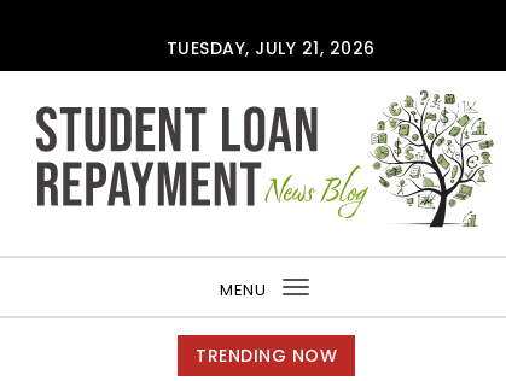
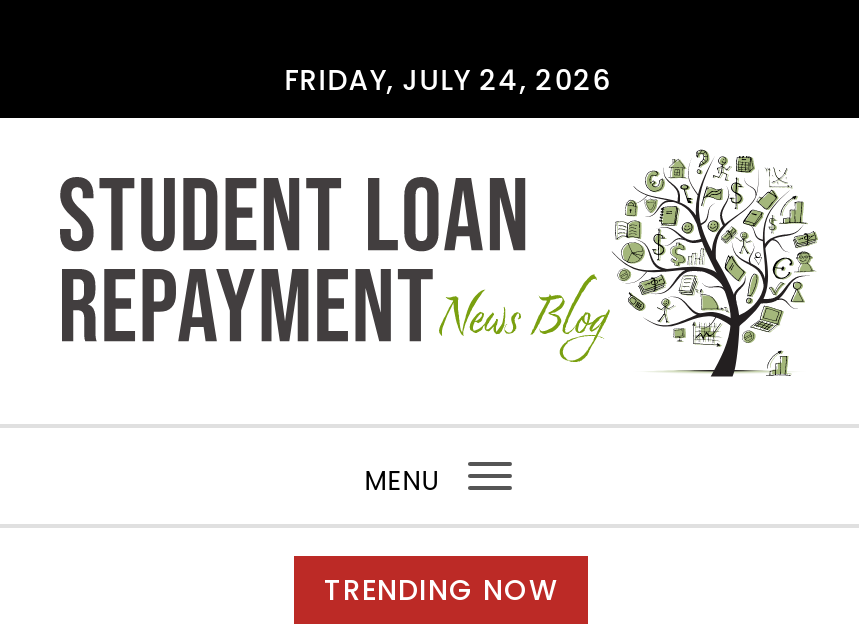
[166,36,375,60] TUESDAY, JULY 21, 2026 -> [284,60,612,100] FRIDAY, JULY 24, 2026

